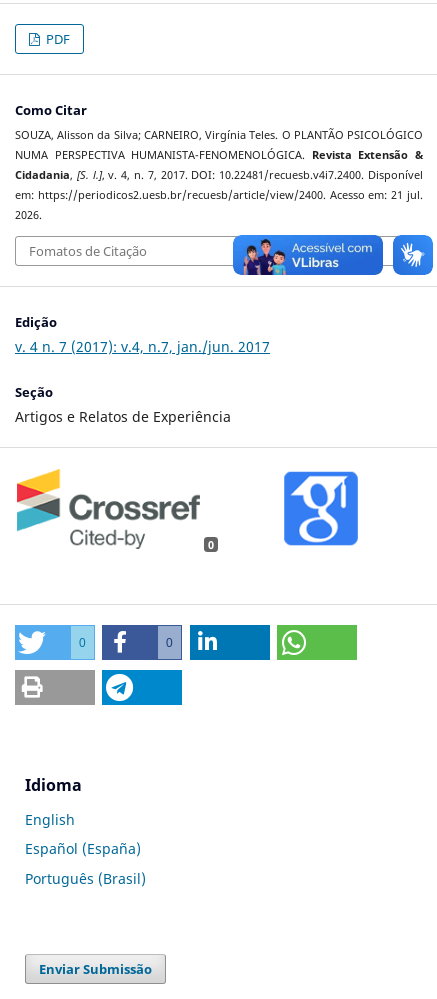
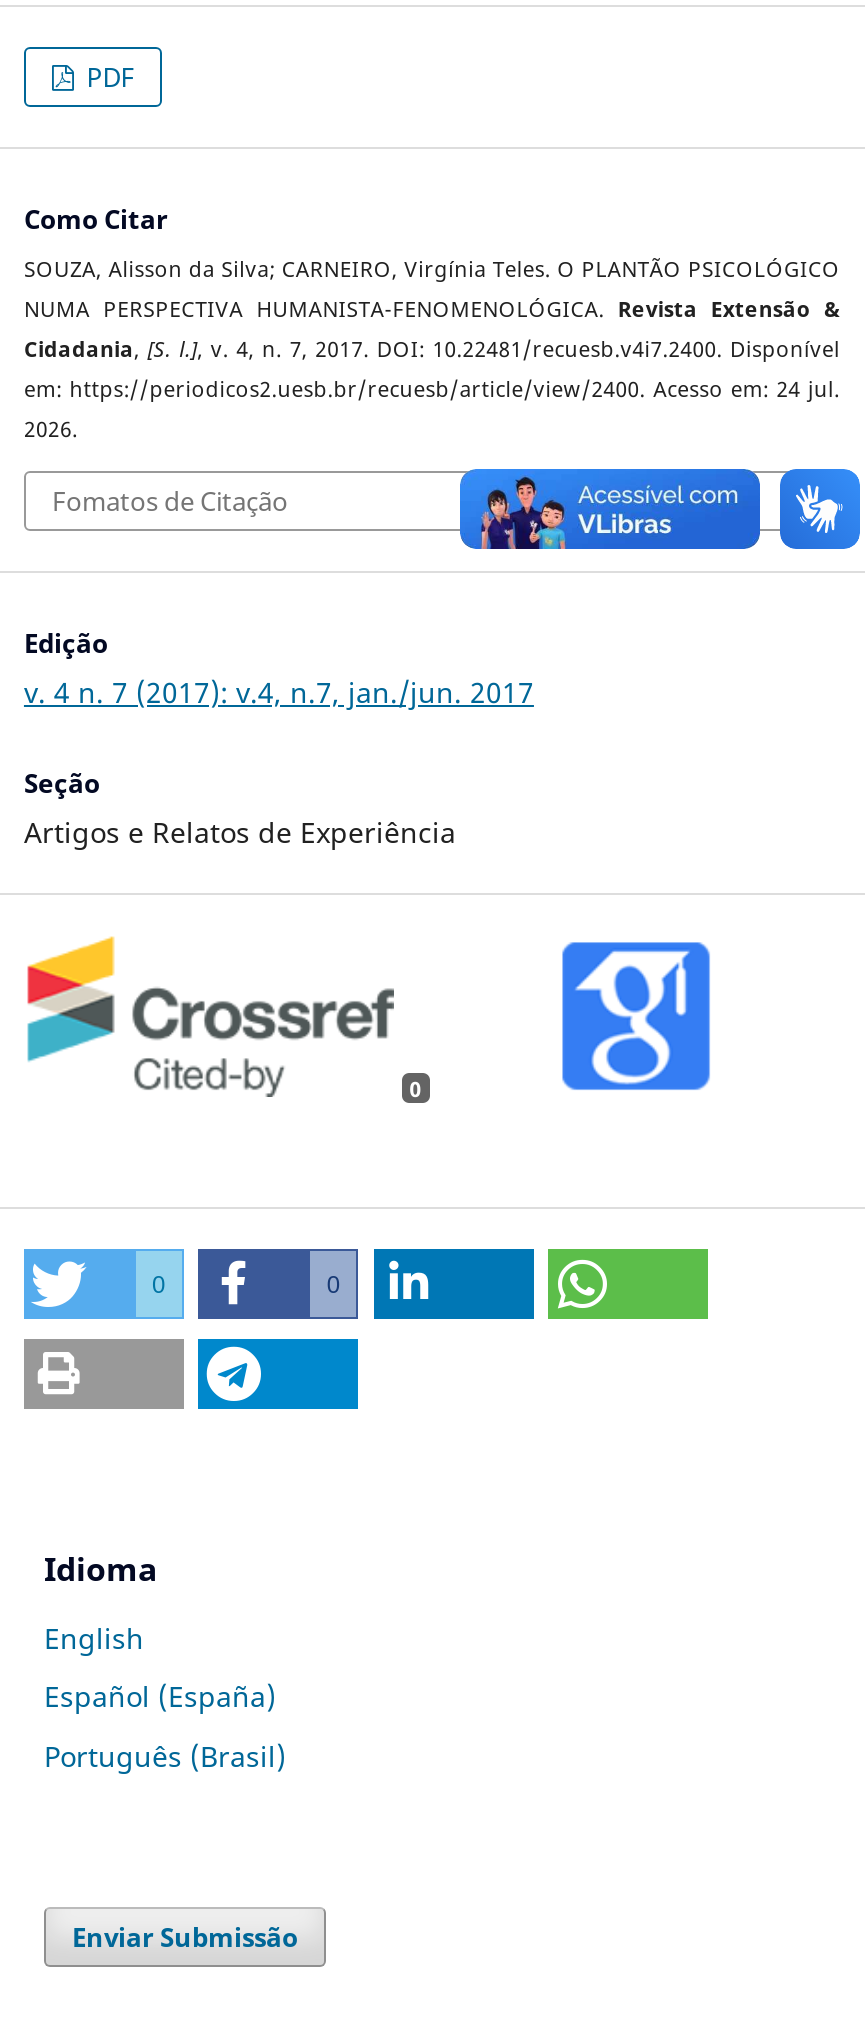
[15,188,423,202] em: https://periodicos2.uesb.br/recuesb/article/view/2400. Acesso em: 21 jul. -> [24,375,840,403] em: https://periodicos2.uesb.br/recuesb/article/view/2400. Acesso em: 24 jul.

